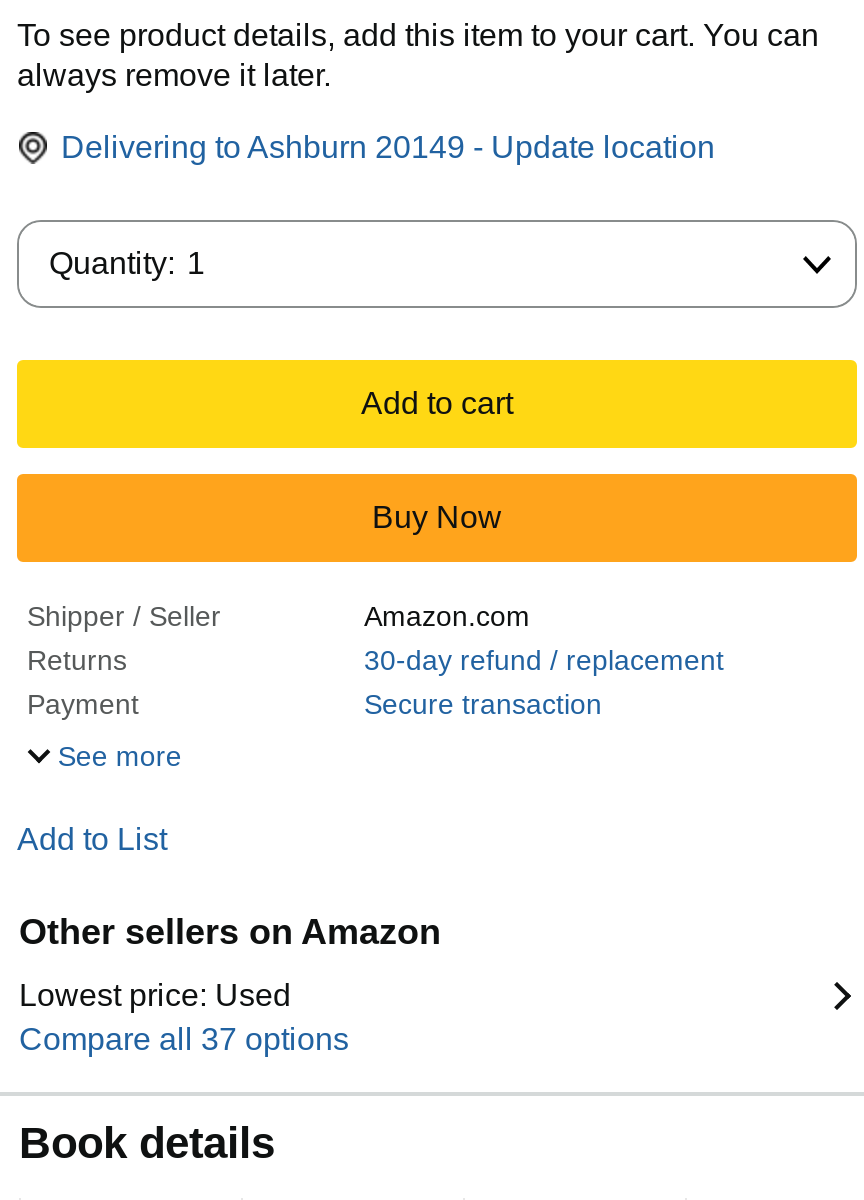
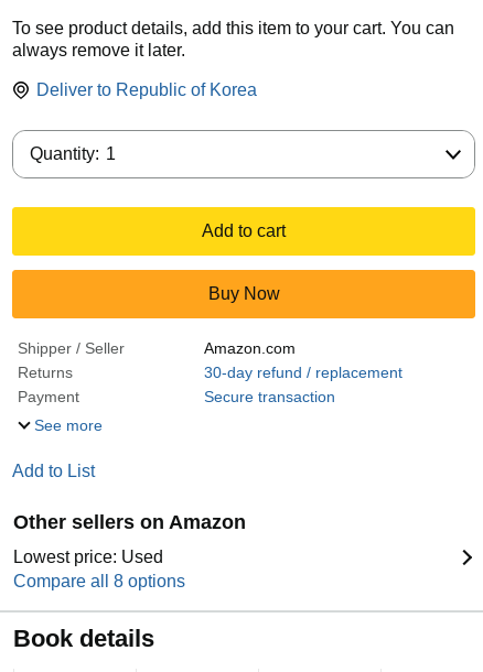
[61,130,715,164] Delivering to Ashburn 20149 - Update location -> [36,81,257,99] Deliver to Republic of Korea
[19,1022,349,1056] Compare all 37 options -> [13,572,185,591] Compare all 8 options

